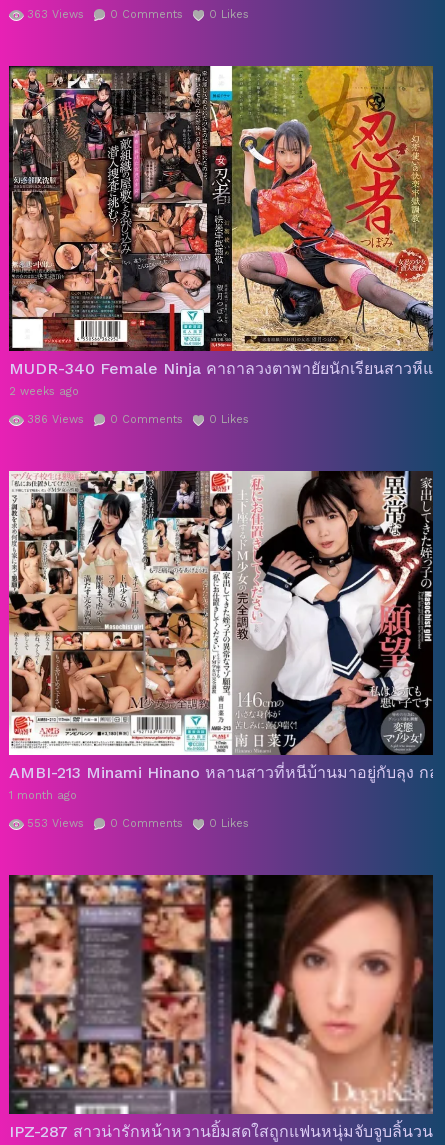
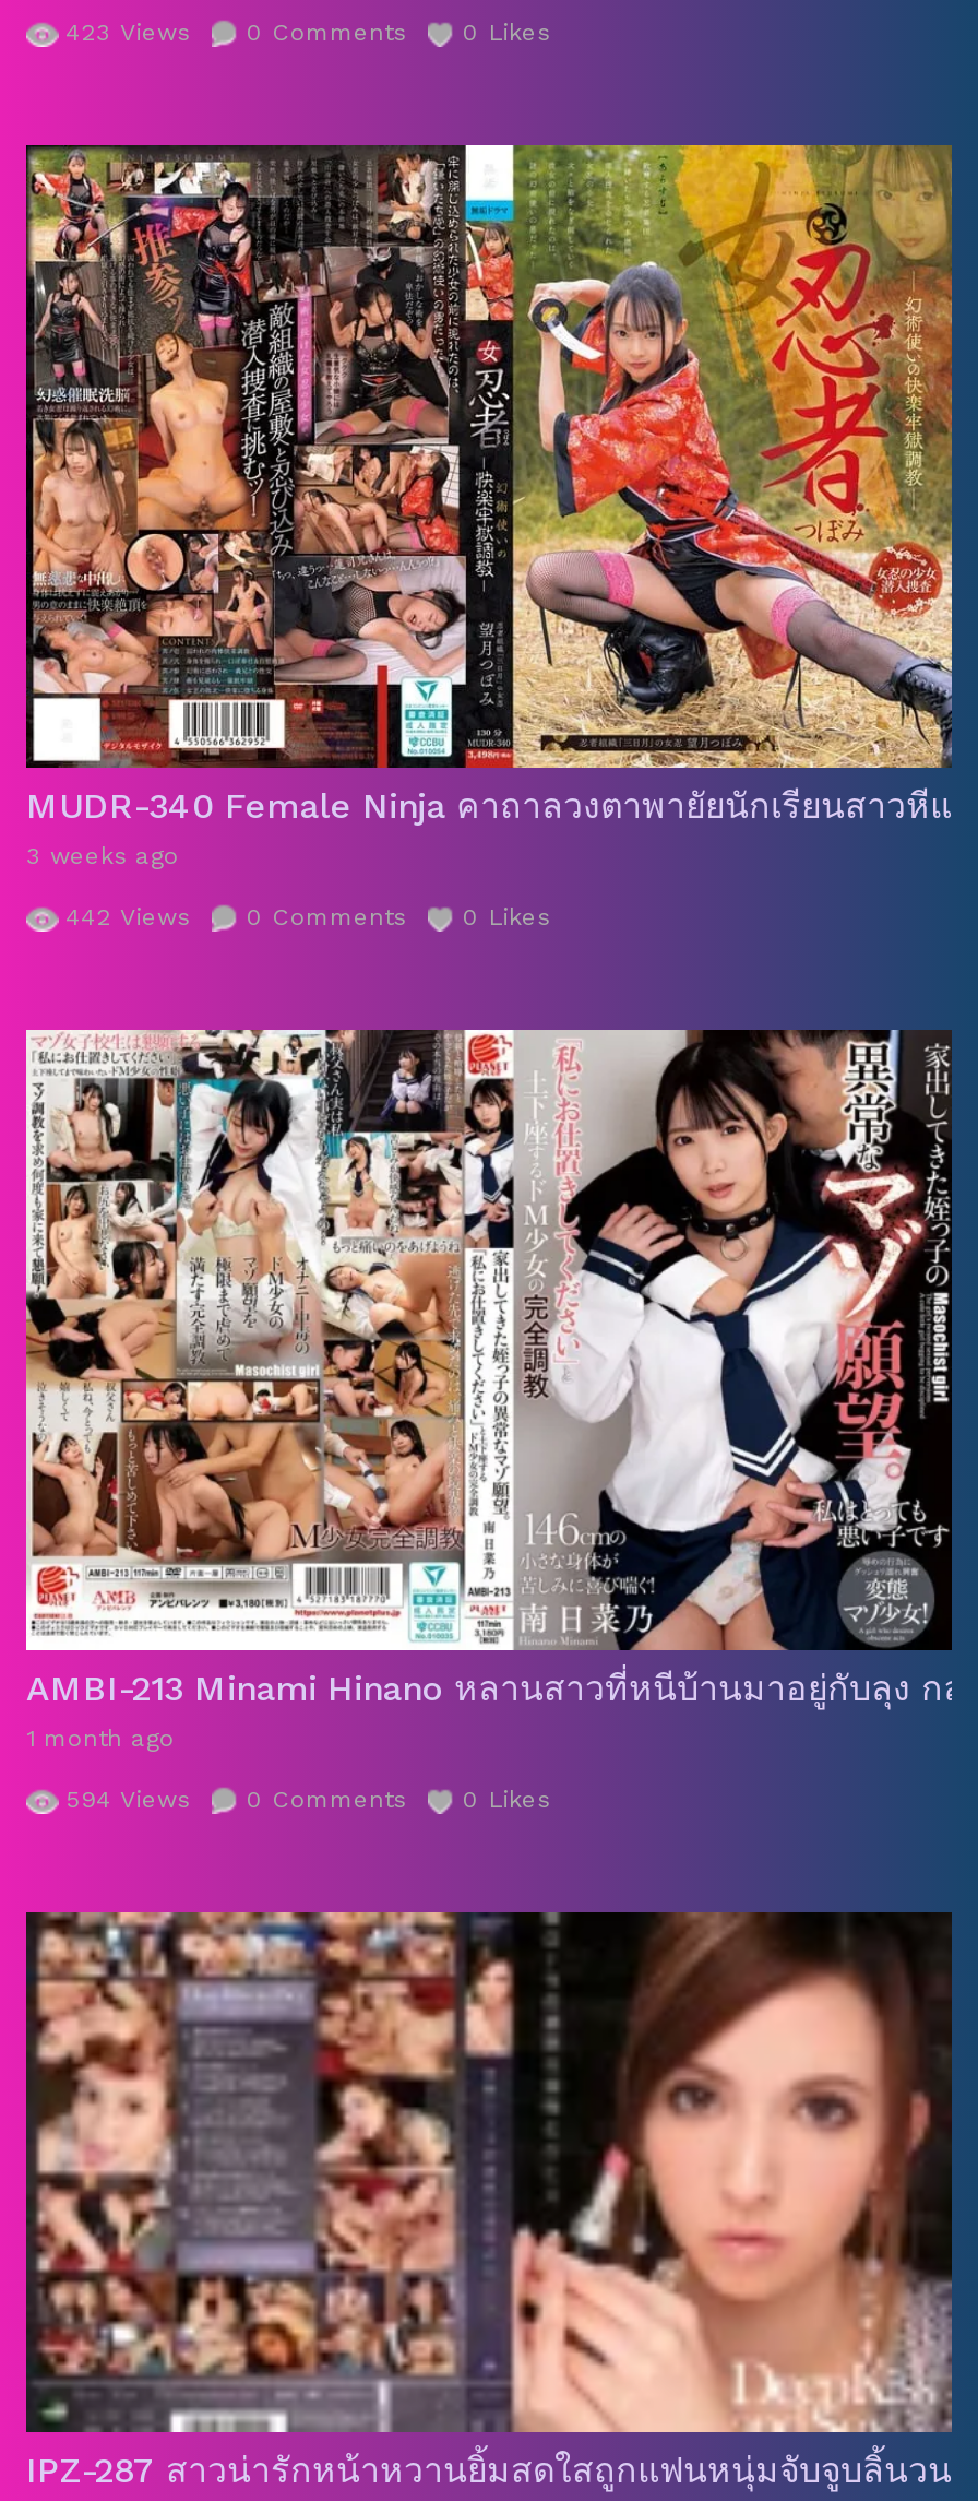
[27,8,249,21] 363 Views 0 Comments 0 Likes -> [65,17,550,46] 423 Views 0 Comments 0 Likes
[9,385,79,398] 2 weeks ago -> [26,841,179,870] 3 weeks ago
[27,413,249,426] 386 Views 0 Comments 0 Likes -> [65,903,550,931] 442 Views 0 Comments 0 Likes
[27,817,249,830] 553 Views 0 Comments 0 Likes -> [65,1785,550,1814] 594 Views 0 Comments 0 Likes

